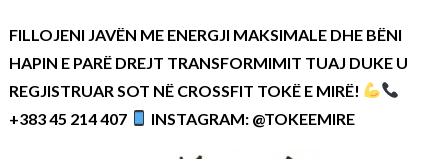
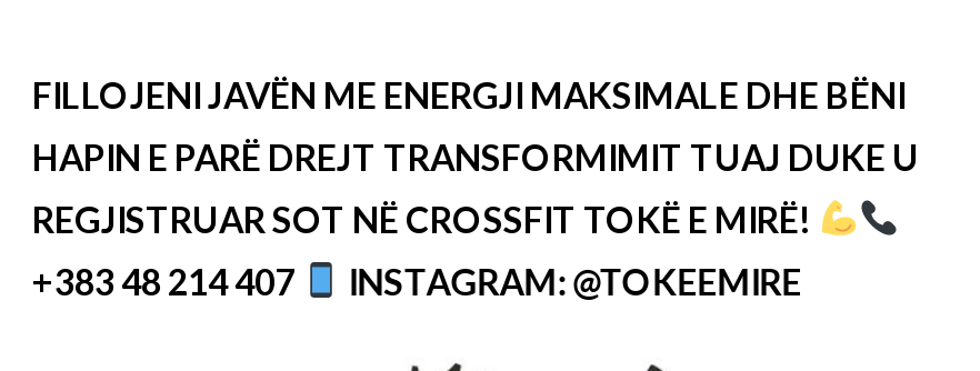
[9,109,355,128] +383 45 214 407 INSTAGRAM: @TOKEEMIRE -> [32,259,802,301] +383 48 214 407 INSTAGRAM: @TOKEEMIRE

